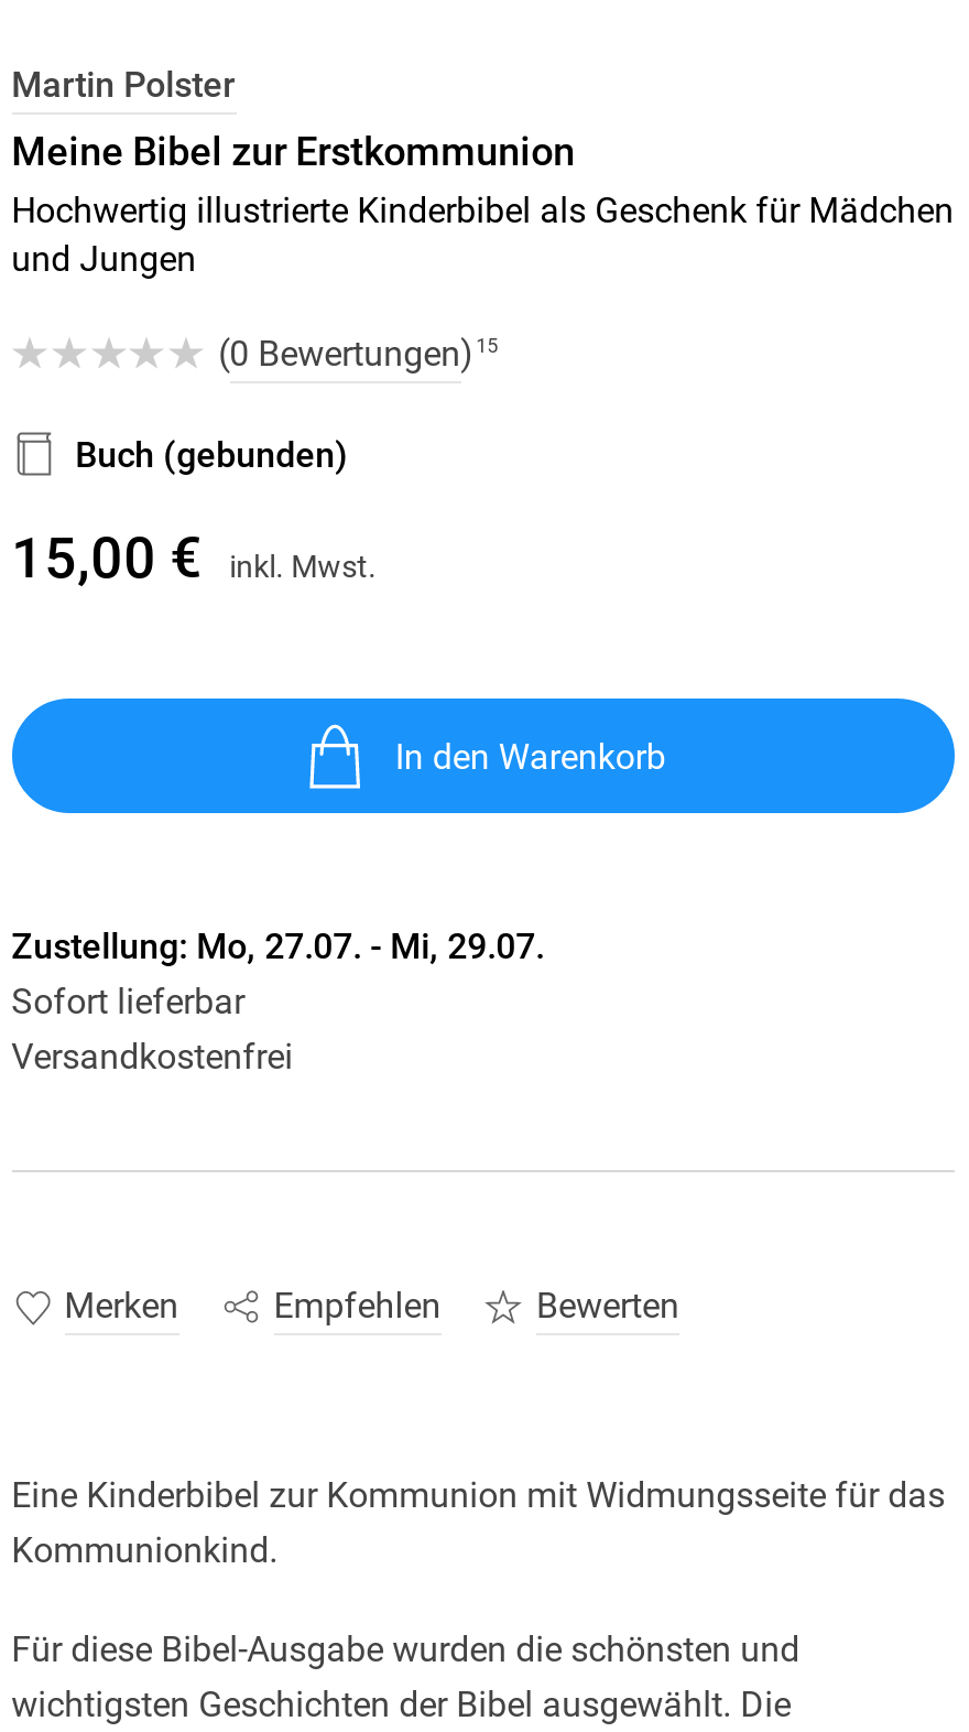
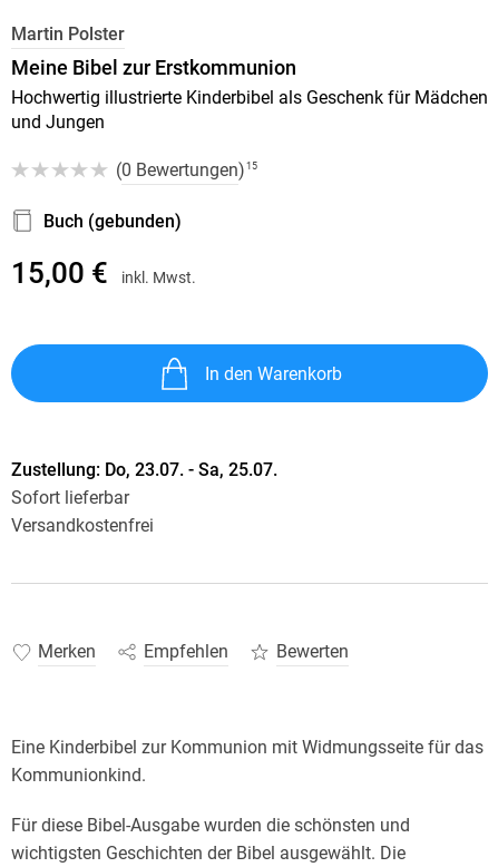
[11,927,544,968] Zustellung: Mo, 27.07. - Mi, 29.07. -> [11,460,277,481] Zustellung: Do, 23.07. - Sa, 25.07.

